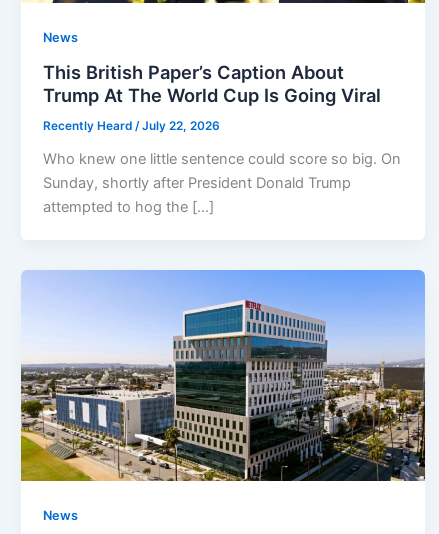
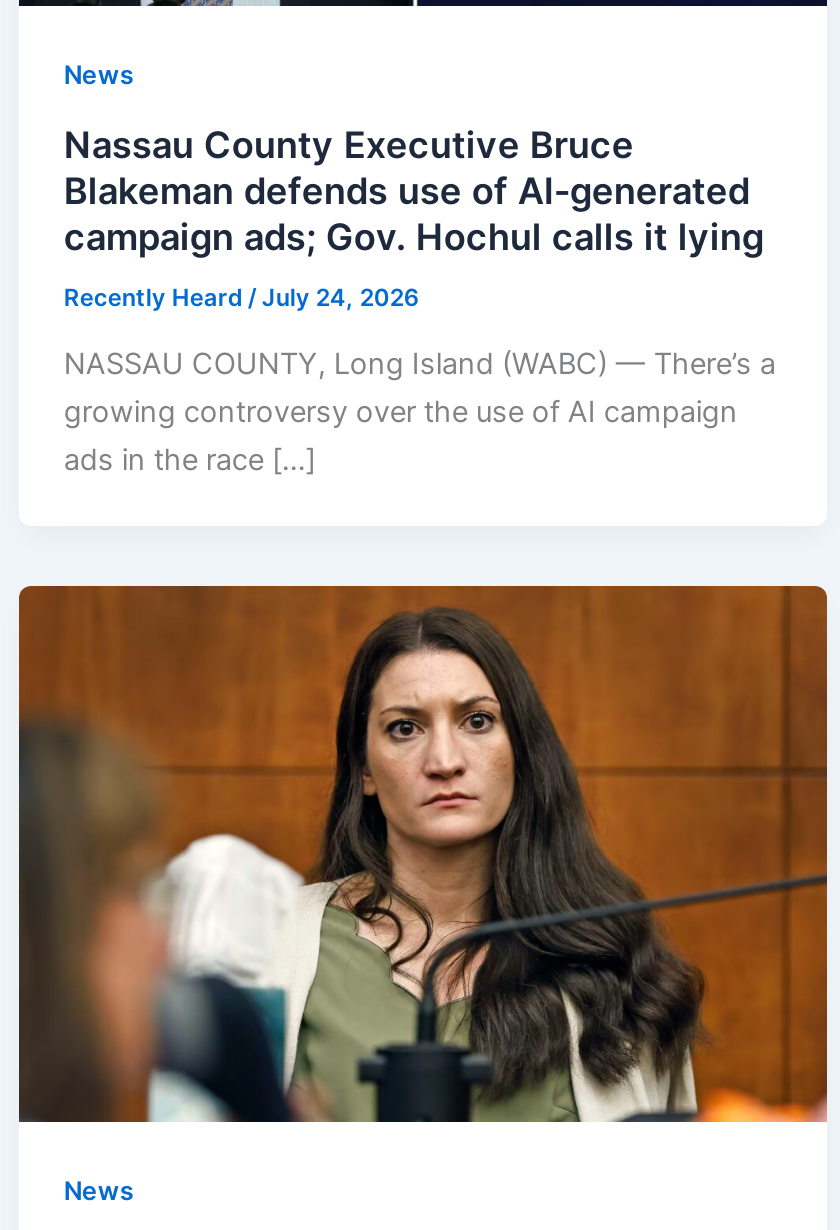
[43,61,381,106] This British Paper’s Caption About | Trump At The World Cup Is Going Viral -> [64,121,764,257] Nassau County Executive Bruce | Blakeman defends use of AI-generated | campaign ads; Gov. Hochul calls it lying
[43,119,220,133] Recently Heard / July 22, 2026 -> [64,283,420,311] Recently Heard / July 24, 2026
[43,149,401,215] Who knew one little sentence could score so big. On | Sunday, shortly after President Donald Trump | attempted to hog the […] -> [64,345,776,477] NASSAU COUNTY, Long Island (WABC) — There’s a | growing controversy over the use of AI campaign | ads in the race […]
[20,269,426,482] [image] -> [17,584,829,1126] [image]

